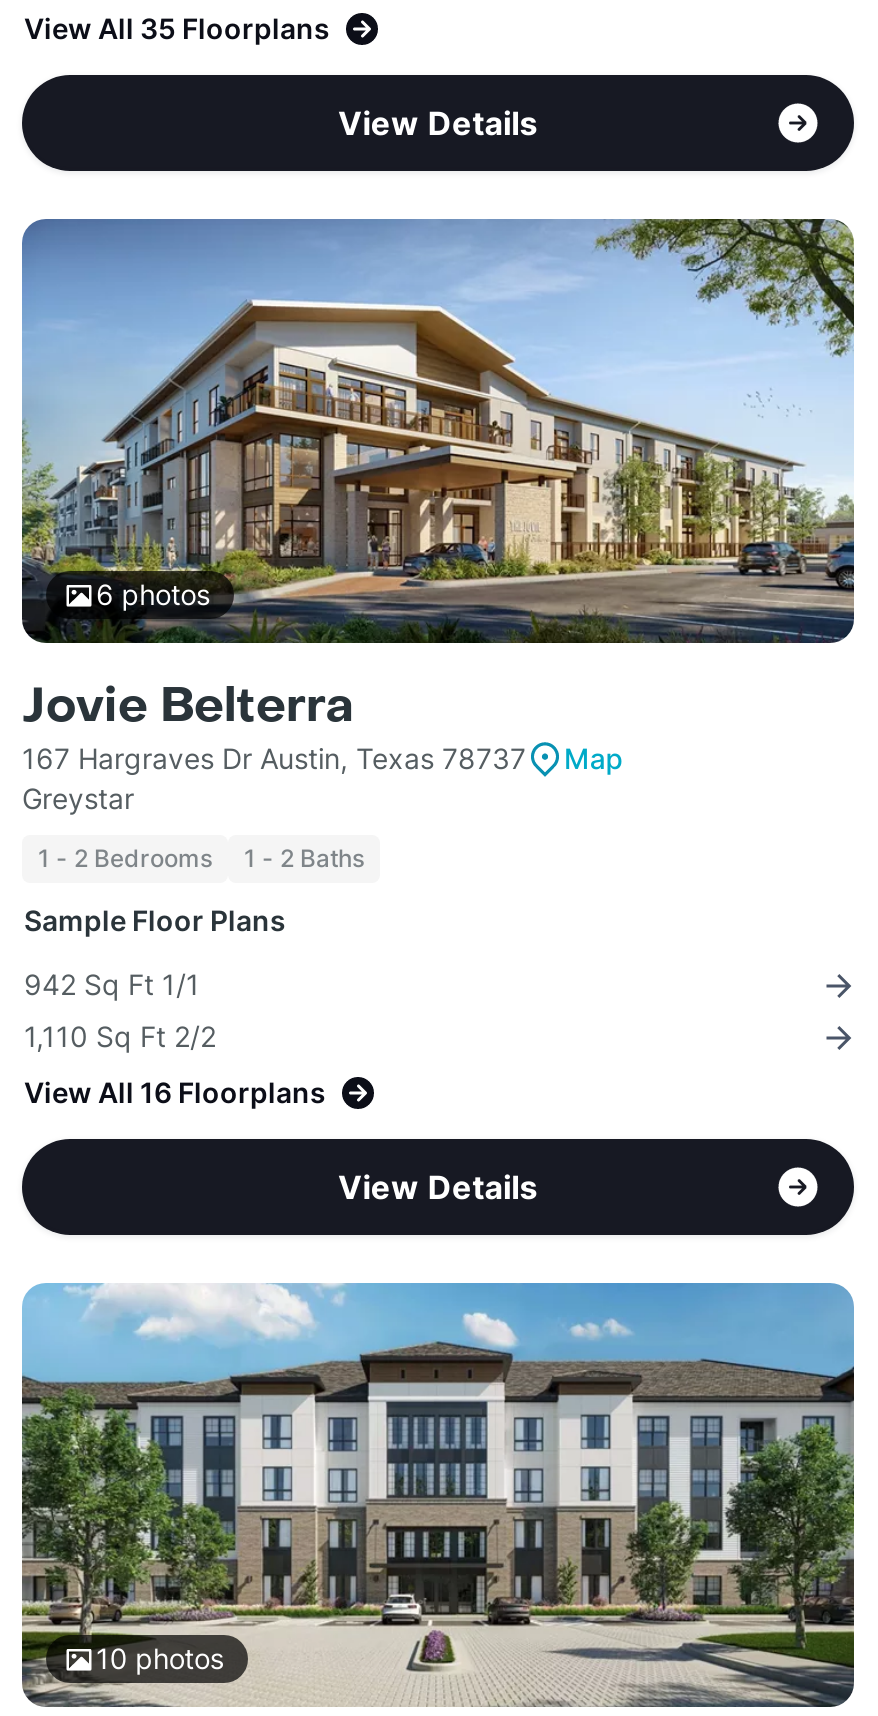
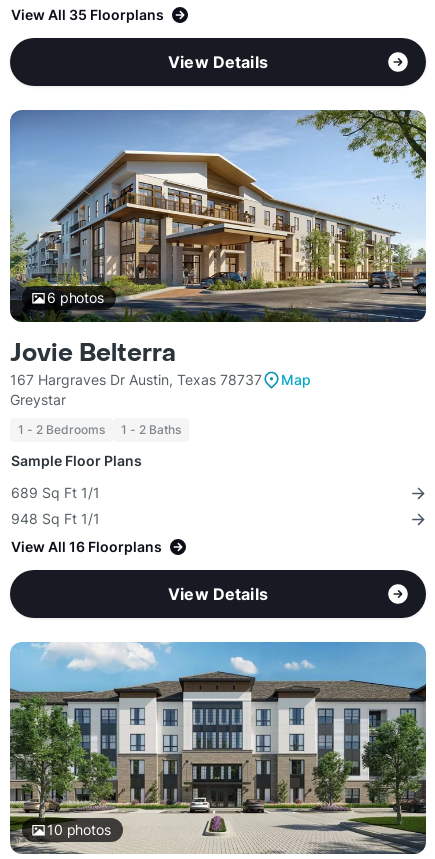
[24,967,200,1001] 942 Sq Ft 1/1 -> [11,484,100,501] 689 Sq Ft 1/1
[24,1019,216,1053] 1,110 Sq Ft 2/2 -> [11,510,100,527] 948 Sq Ft 1/1

